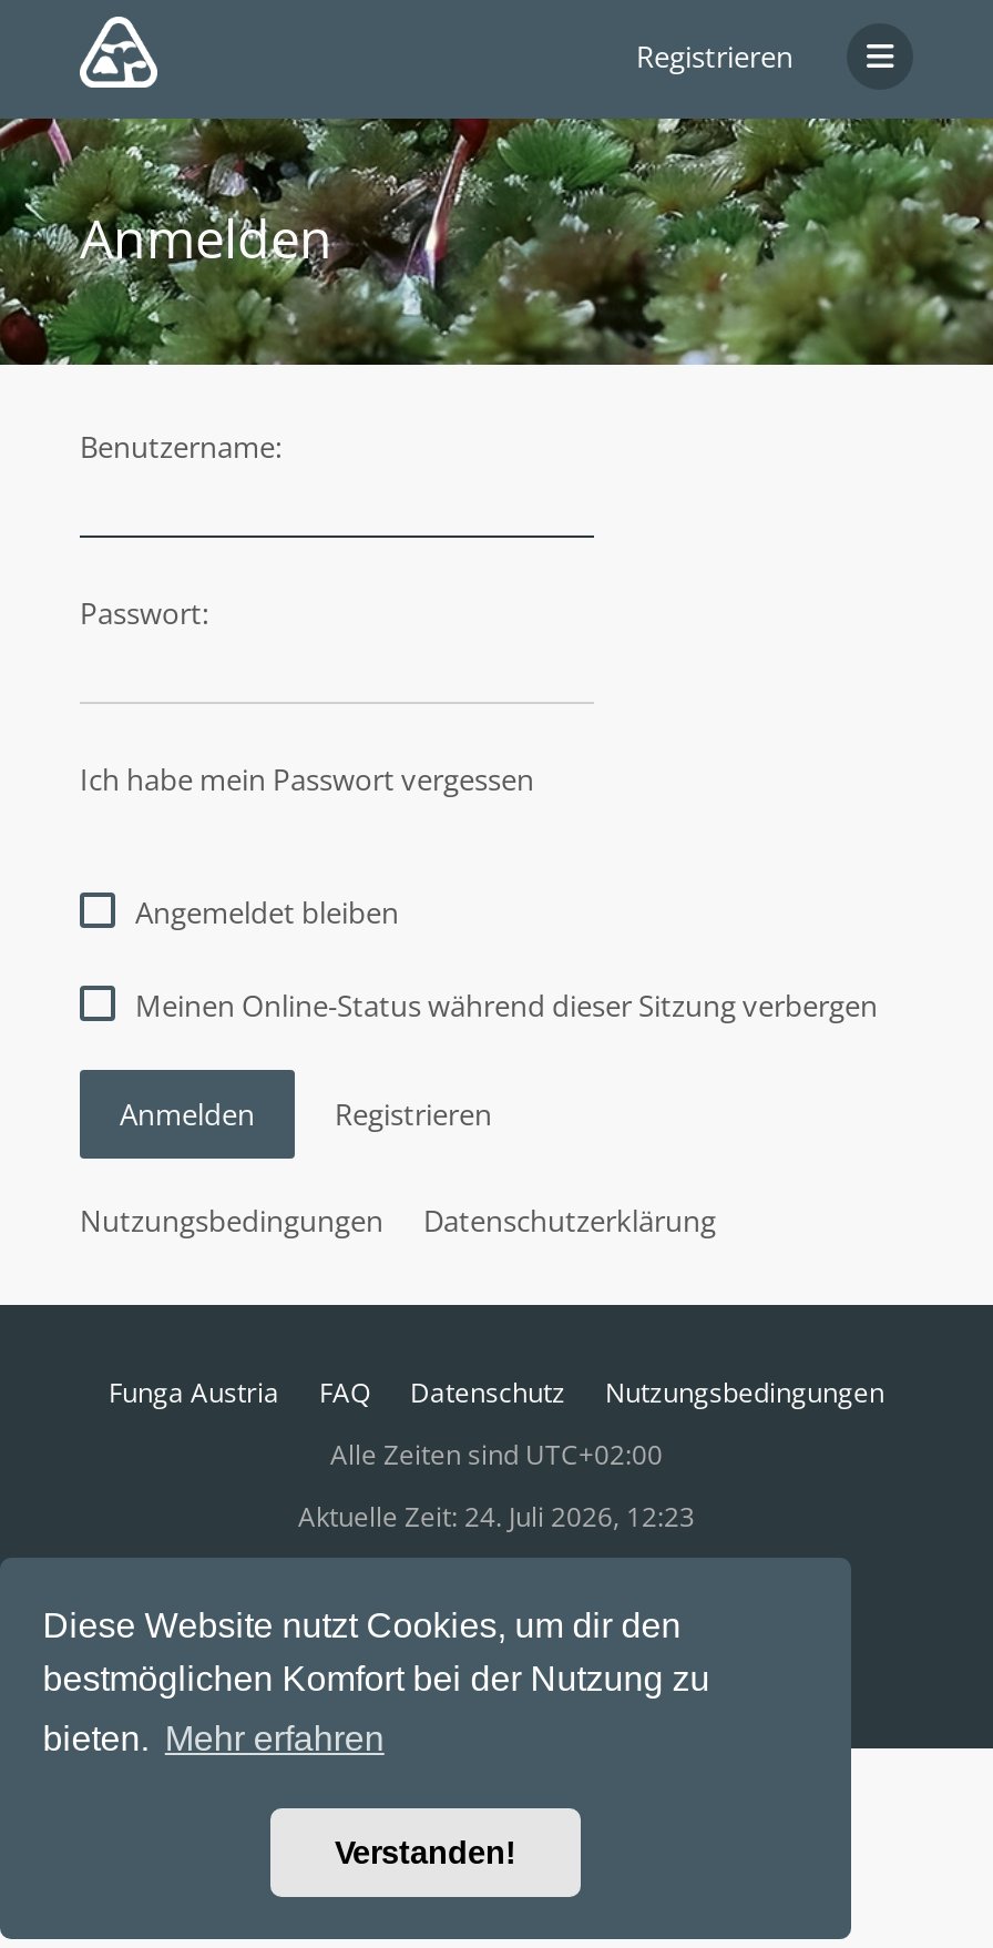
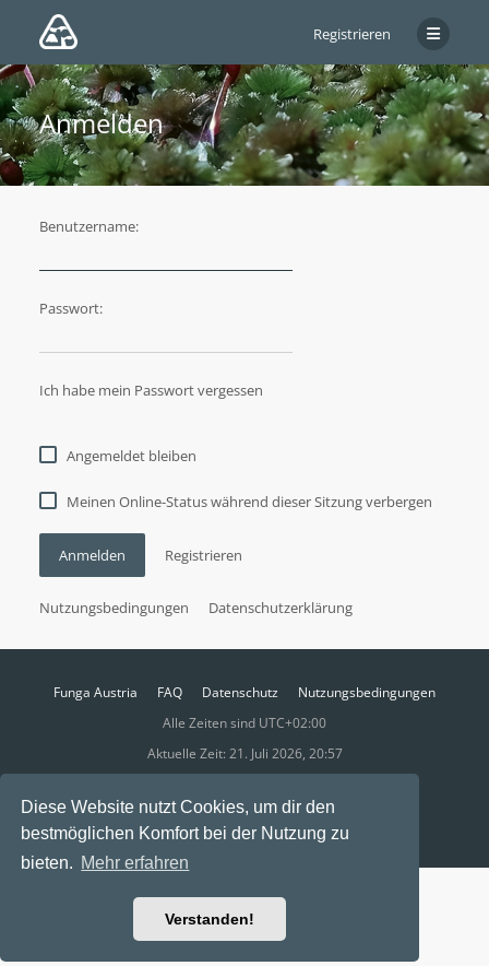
[298,1498,695,1536] Aktuelle Zeit: 24. Juli 2026, 12:23 -> [147,744,342,763] Aktuelle Zeit: 21. Juli 2026, 20:57

